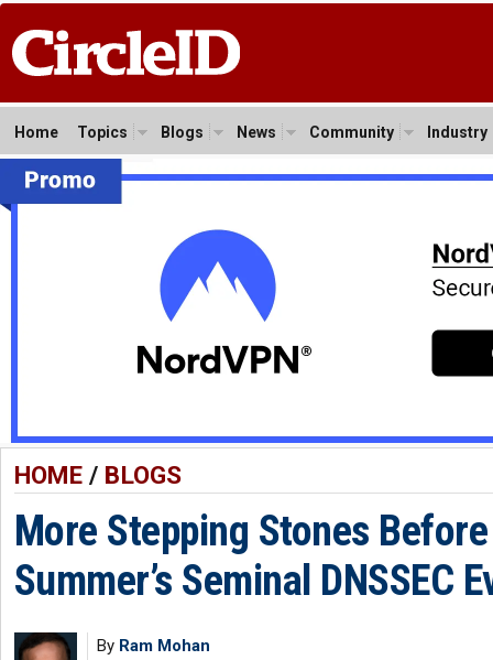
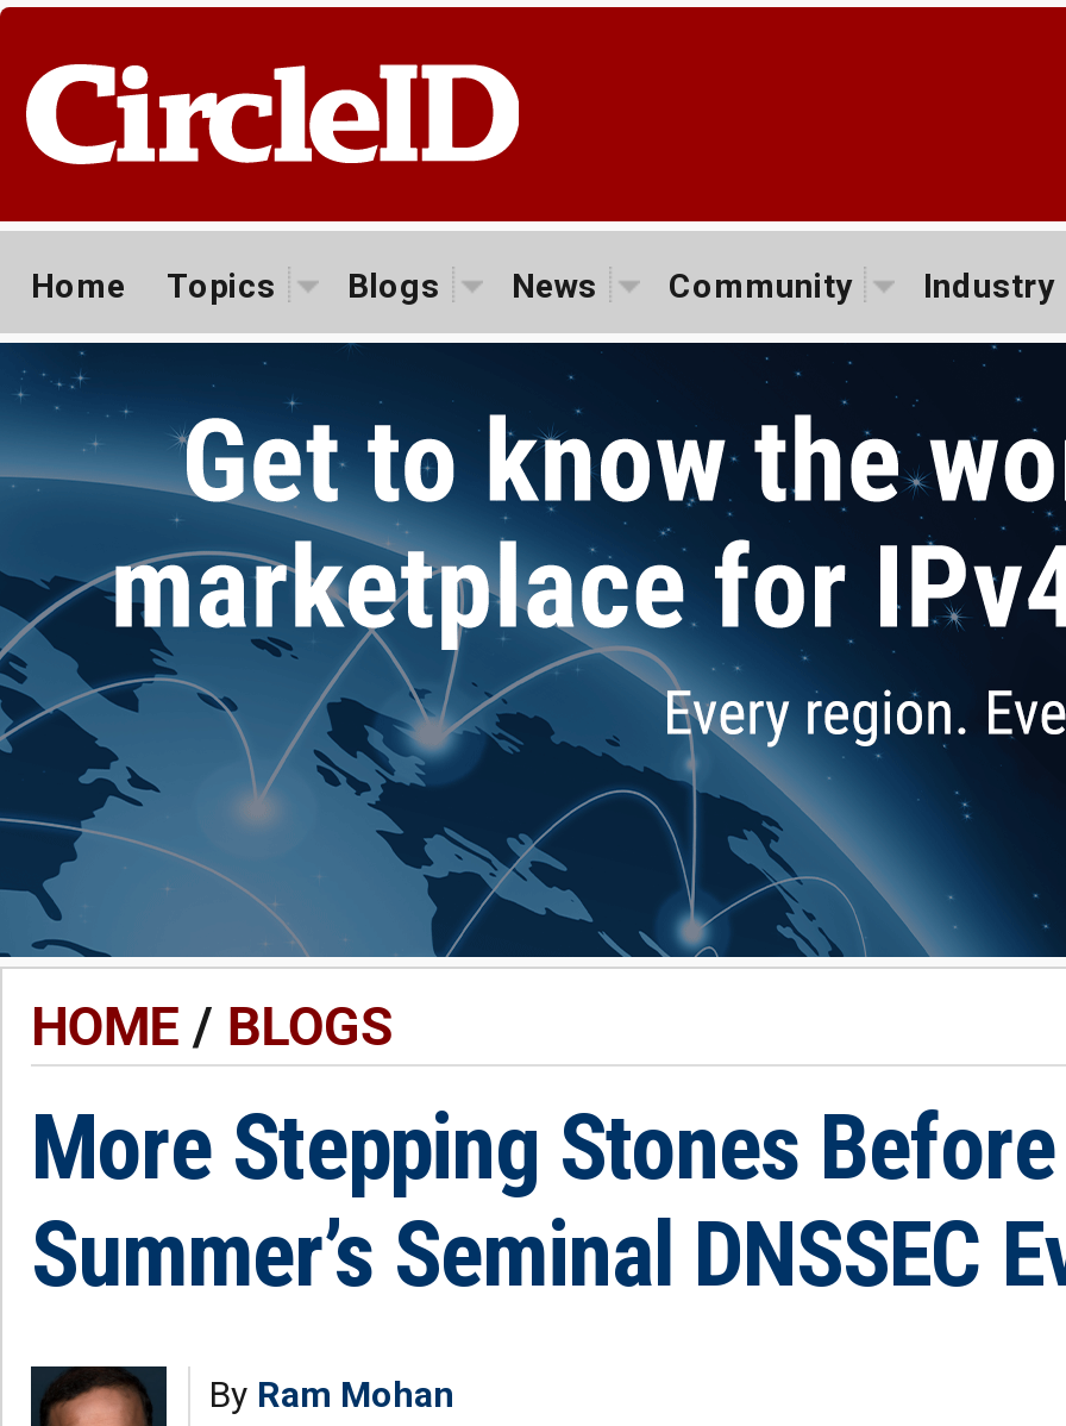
[3,158,490,444] [image] -> [7,340,1059,959] [image]

